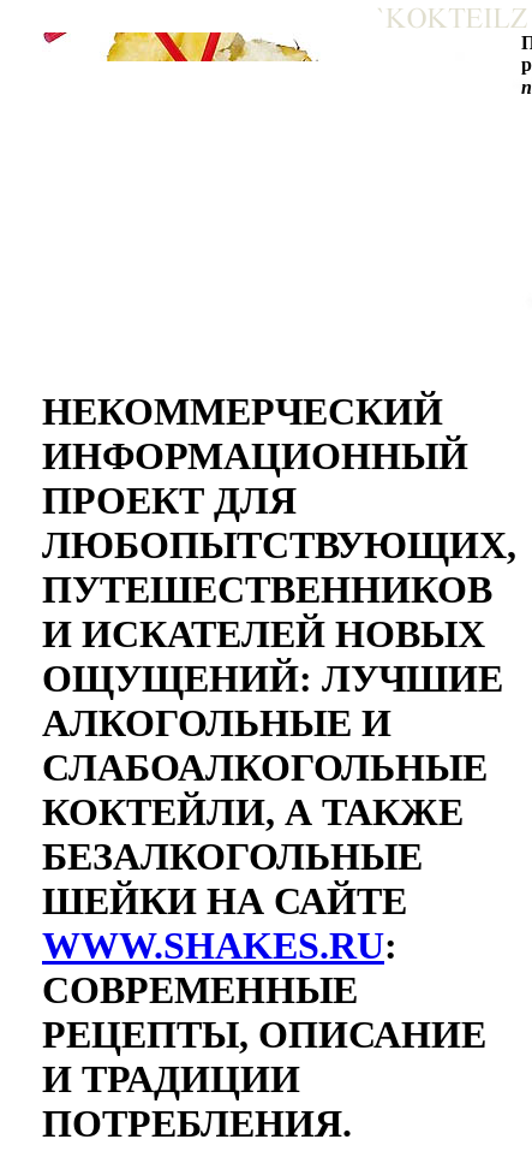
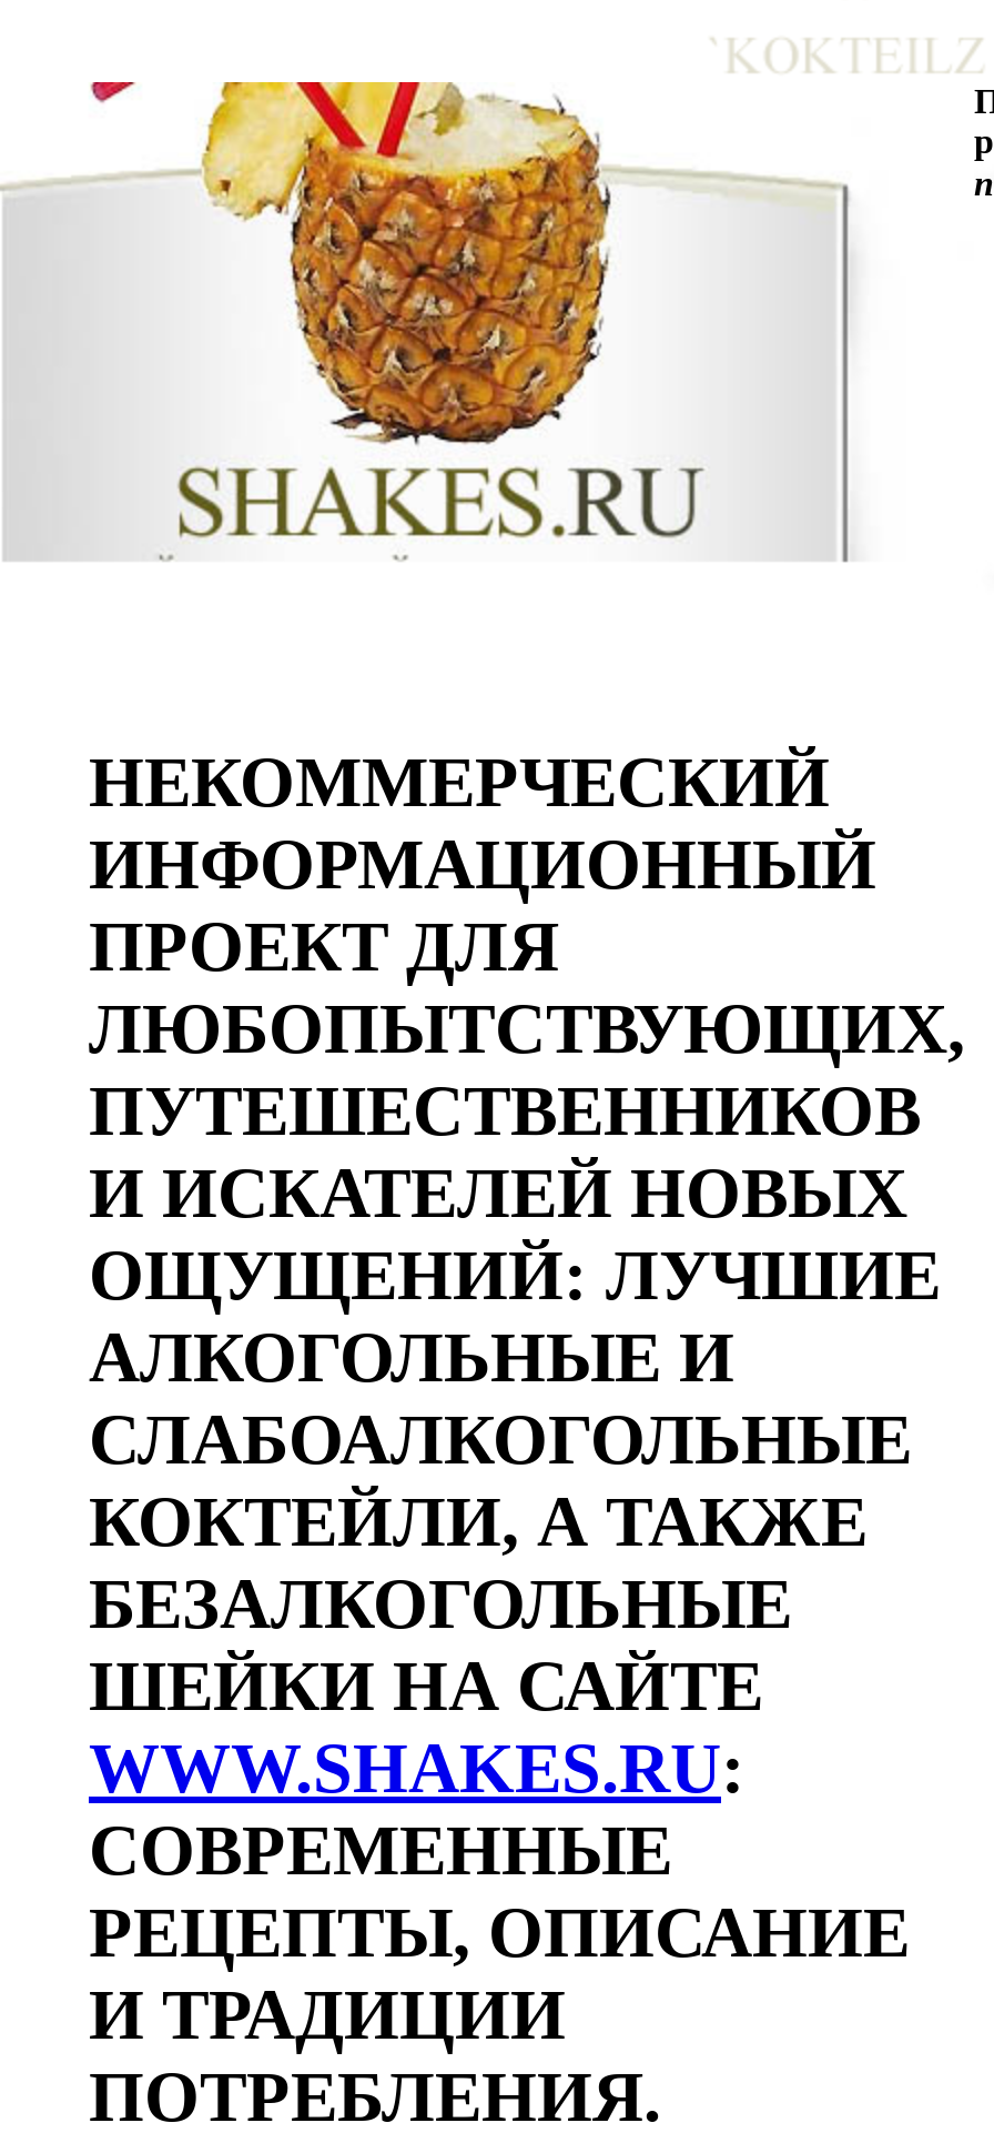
none -> [7,133,852,562] [image]

